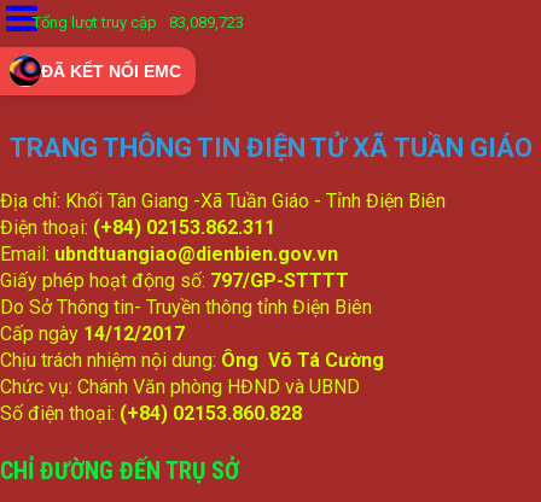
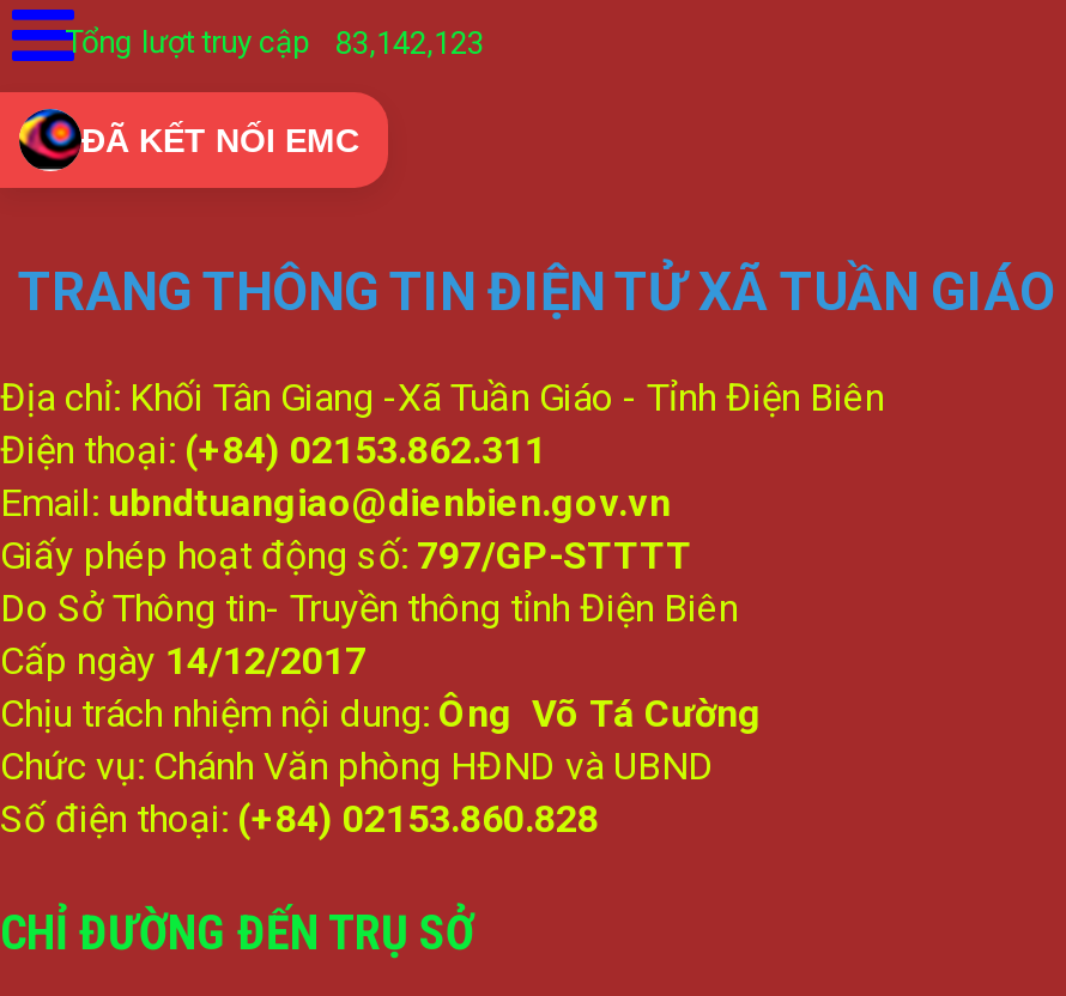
[33,13,244,32] Tổng lượt truy cập 83,089,723 -> [65,25,484,62] Tổng lượt truy cập 83,142,123

